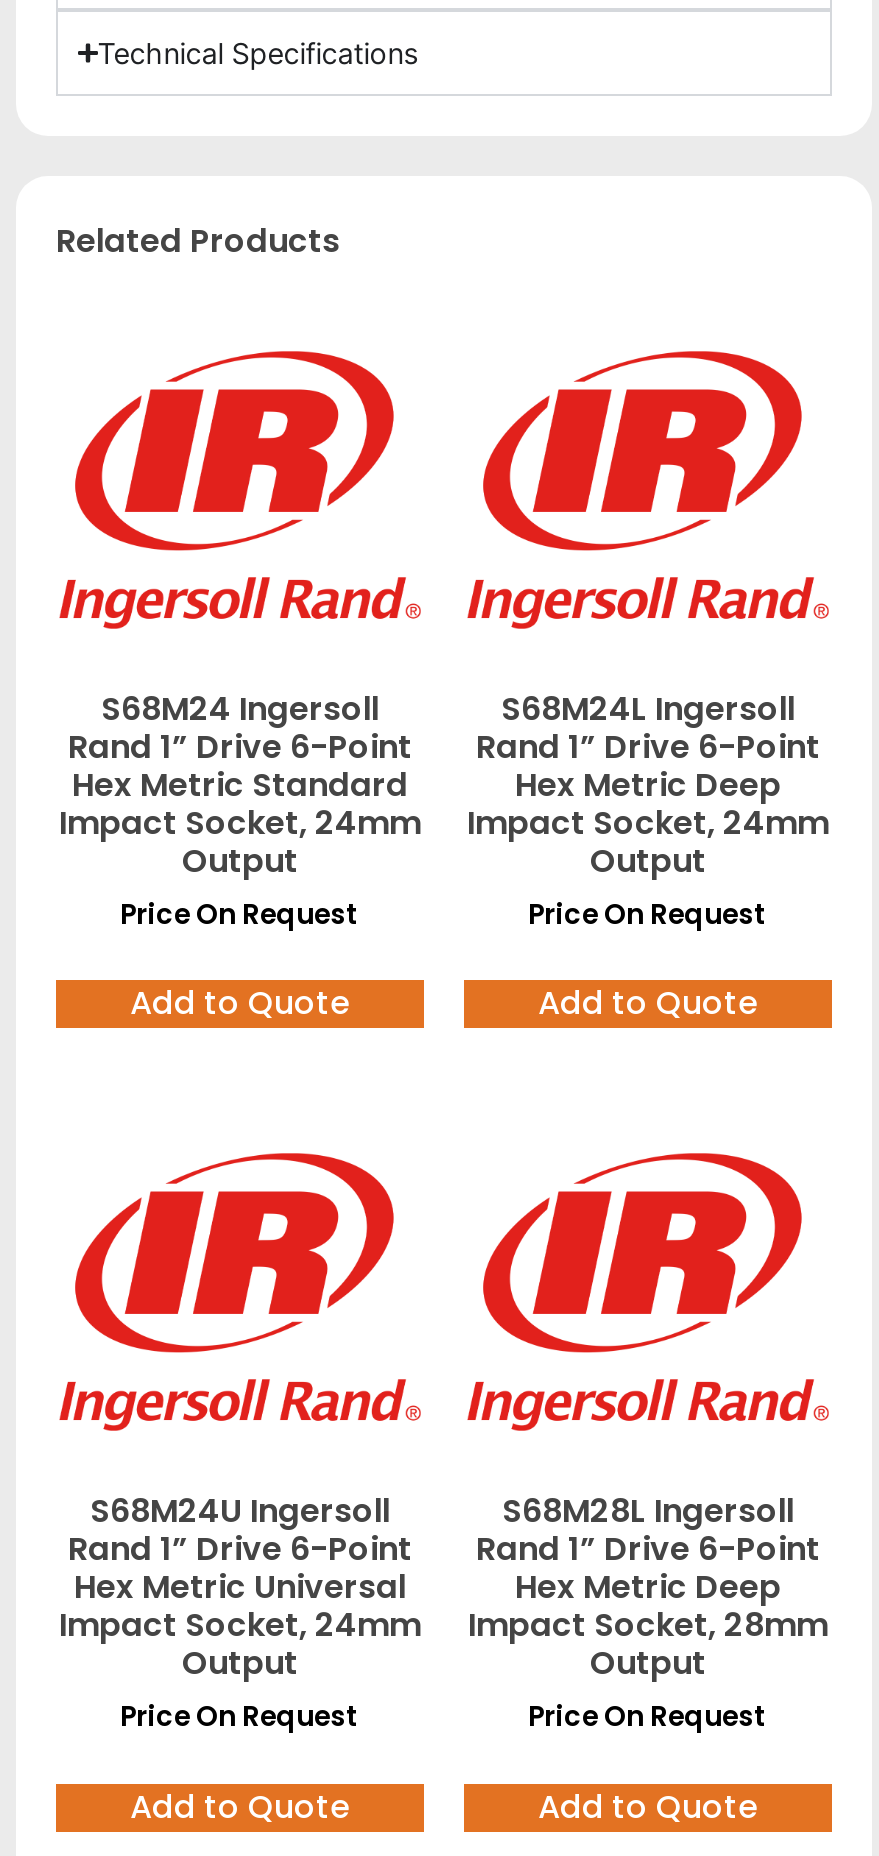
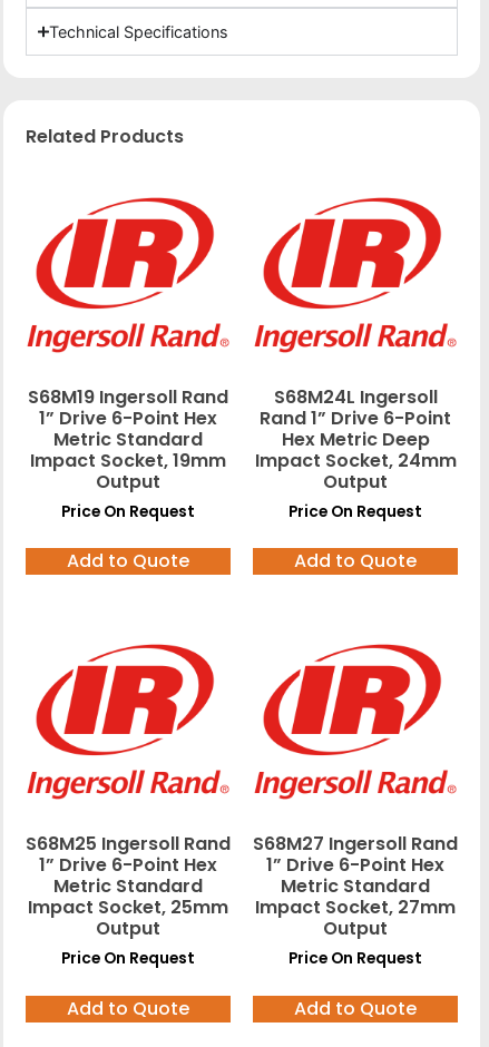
[59,685,421,845] S68M24 Ingersoll | Rand 1” Drive 6-Point | Hex Metric Standard | Impact Socket, 24mm -> [28,384,228,473] S68M19 Ingersoll Rand | 1” Drive 6-Point Hex | Metric Standard | Impact Socket, 19mm
[59,1489,421,1649] S68M24U Ingersoll | Rand 1” Drive 6-Point | Hex Metric Universal | Impact Socket, 24mm -> [26,831,231,920] S68M25 Ingersoll Rand | 1” Drive 6-Point Hex | Metric Standard | Impact Socket, 25mm
[468,1489,828,1649] S68M28L Ingersoll | Rand 1” Drive 6-Point | Hex Metric Deep | Impact Socket, 28mm -> [253,831,458,920] S68M27 Ingersoll Rand | 1” Drive 6-Point Hex | Metric Standard | Impact Socket, 27mm

